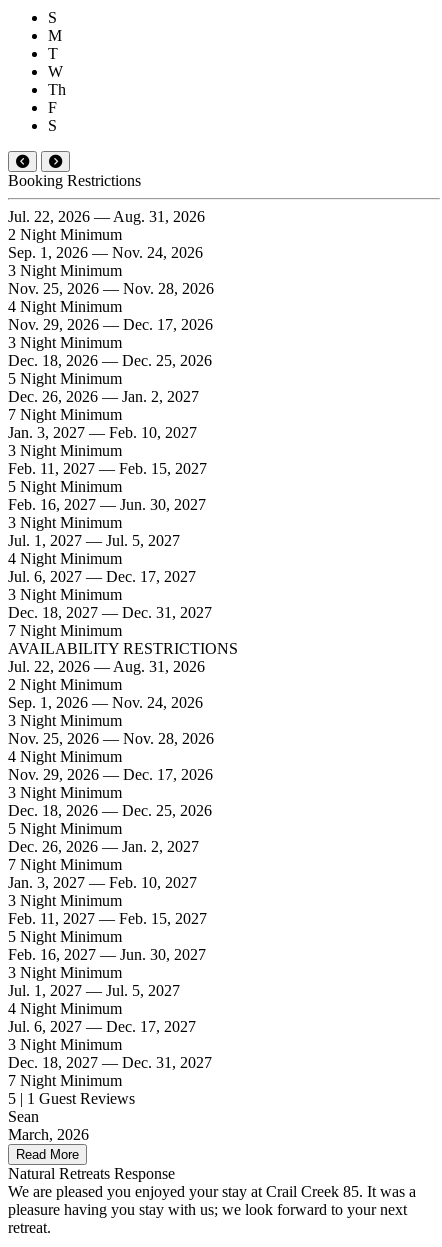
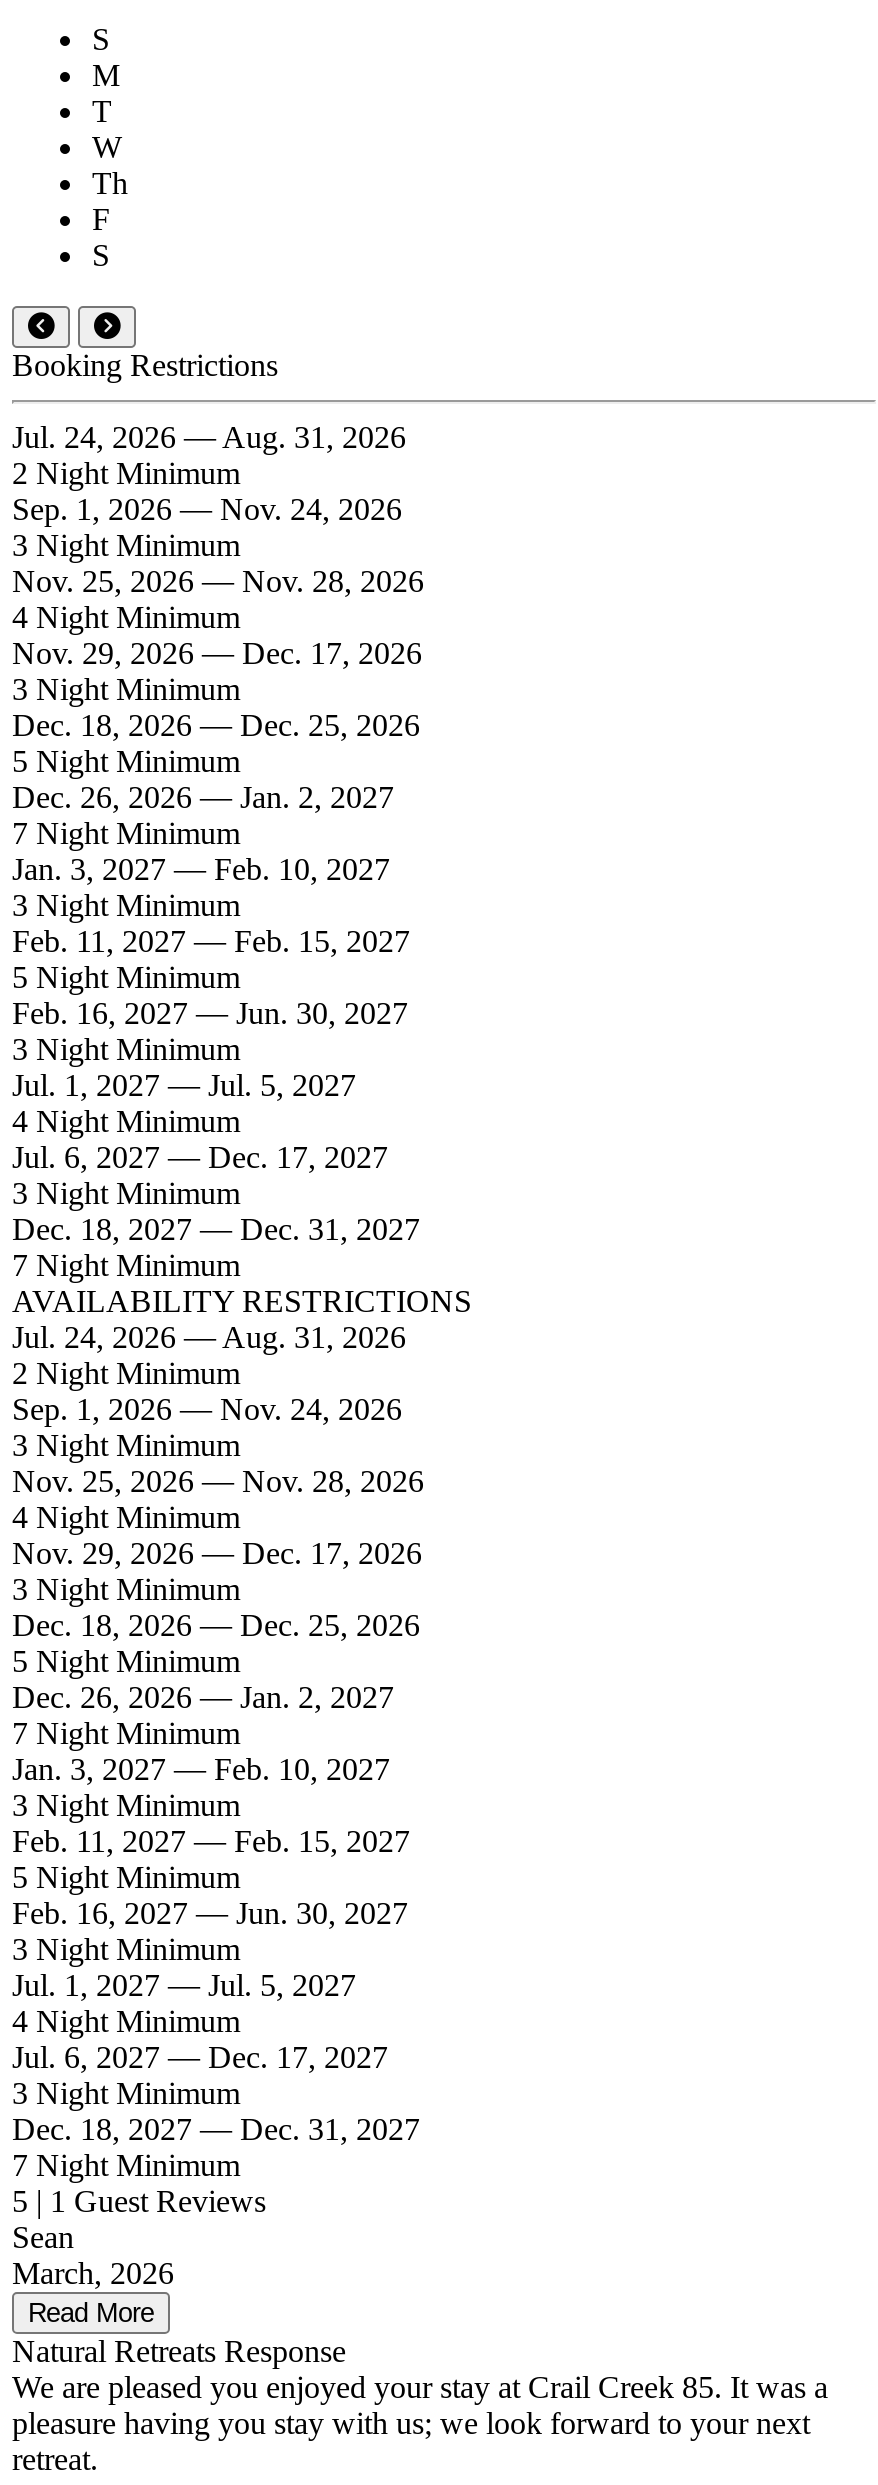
[8,208,205,225] Jul. 22, 2026 — Aug. 31, 2026 -> [12,420,406,454] Jul. 24, 2026 — Aug. 31, 2026
[8,658,205,675] Jul. 22, 2026 — Aug. 31, 2026 -> [12,1320,406,1354] Jul. 24, 2026 — Aug. 31, 2026

